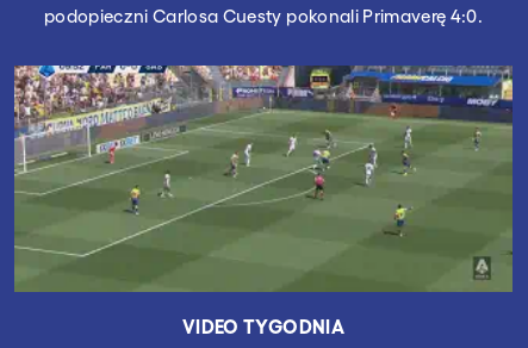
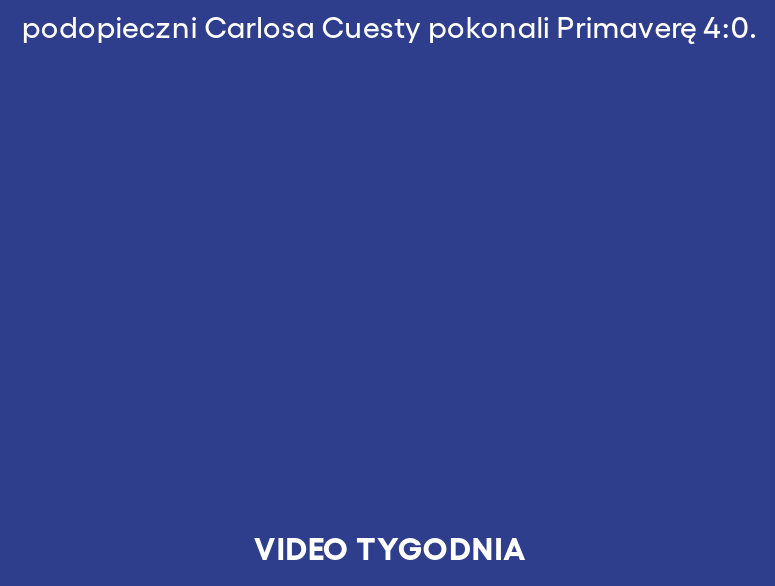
[13,64,514,293] [image] -> none

